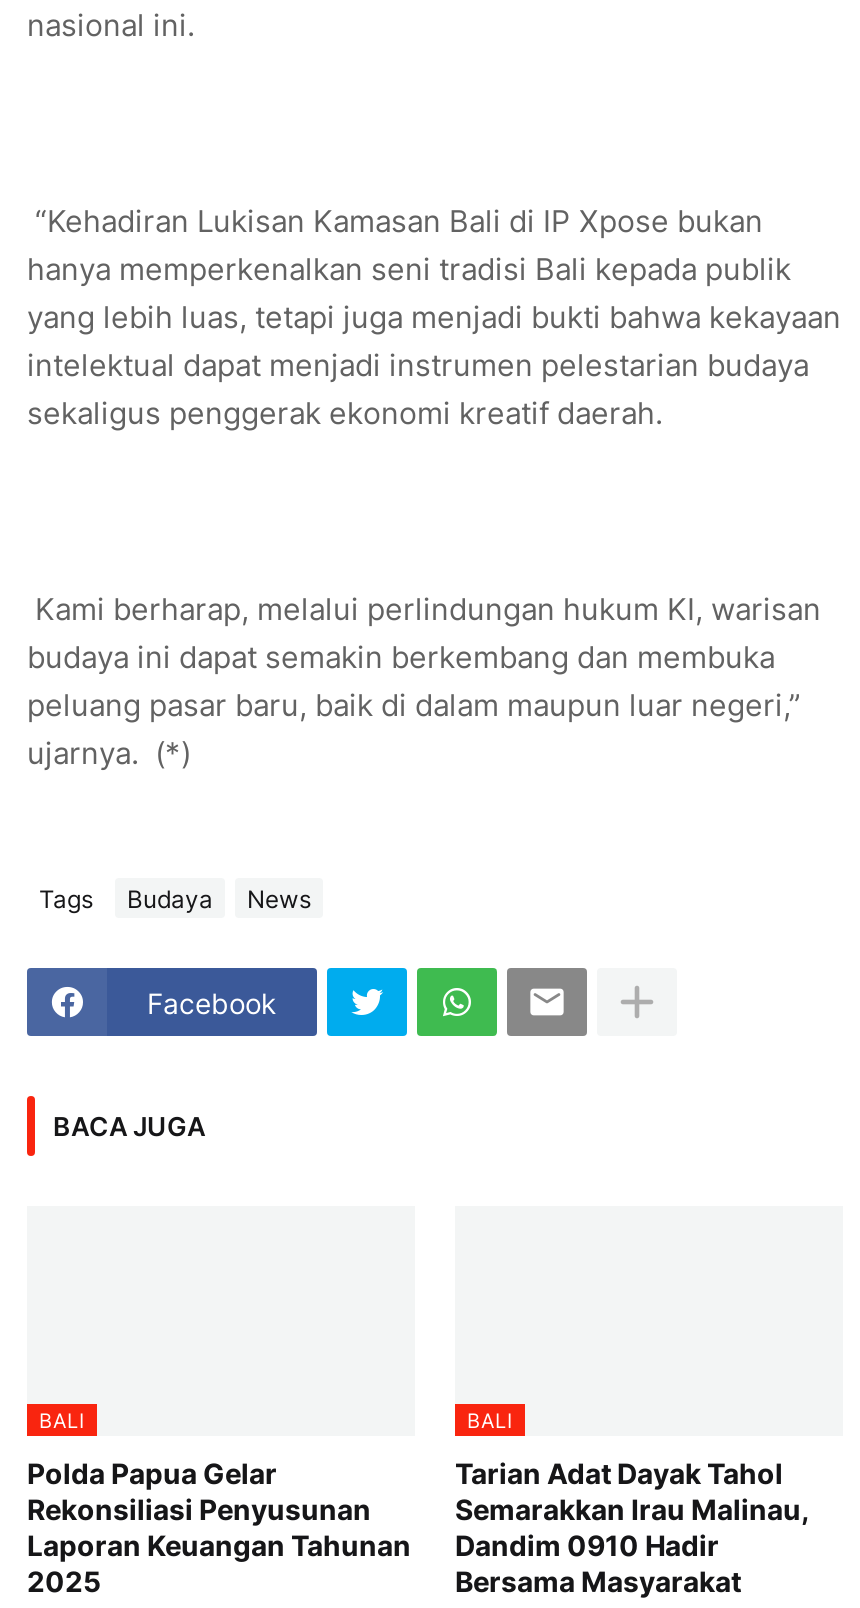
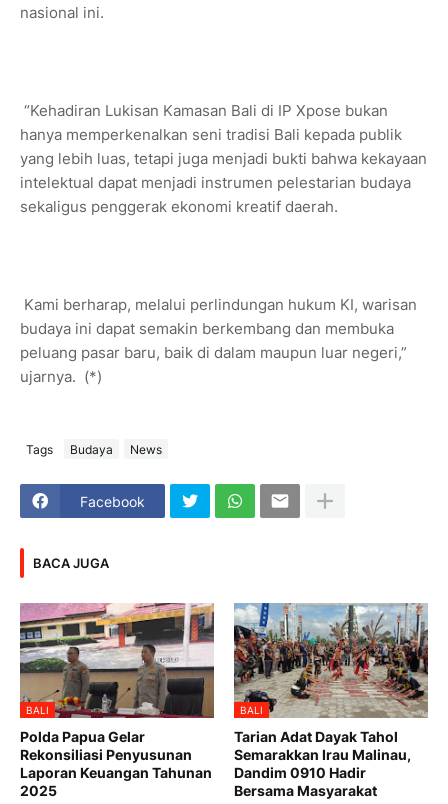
none -> [19,602,215,719] [image]
none -> [233,602,429,719] [image]

